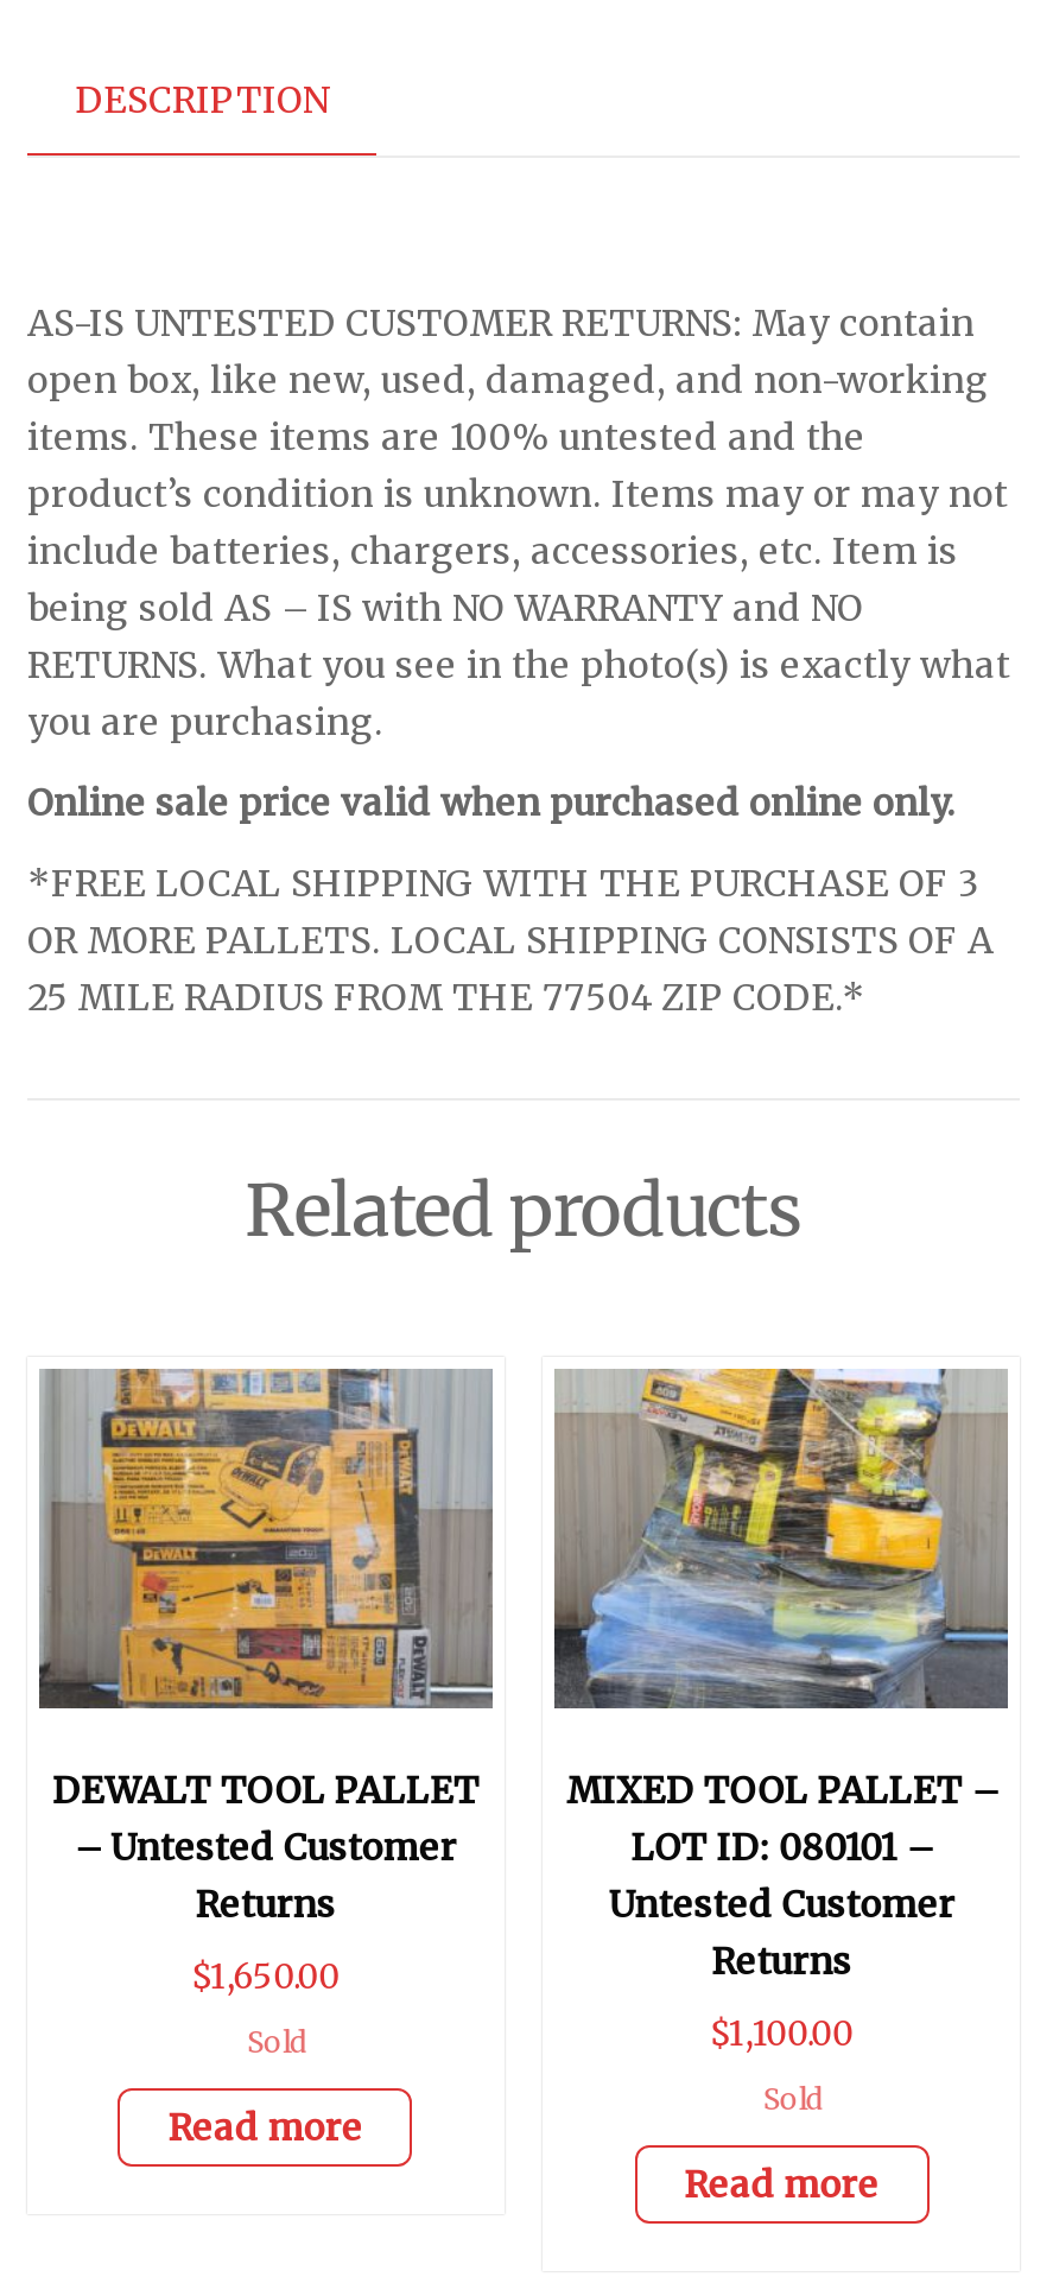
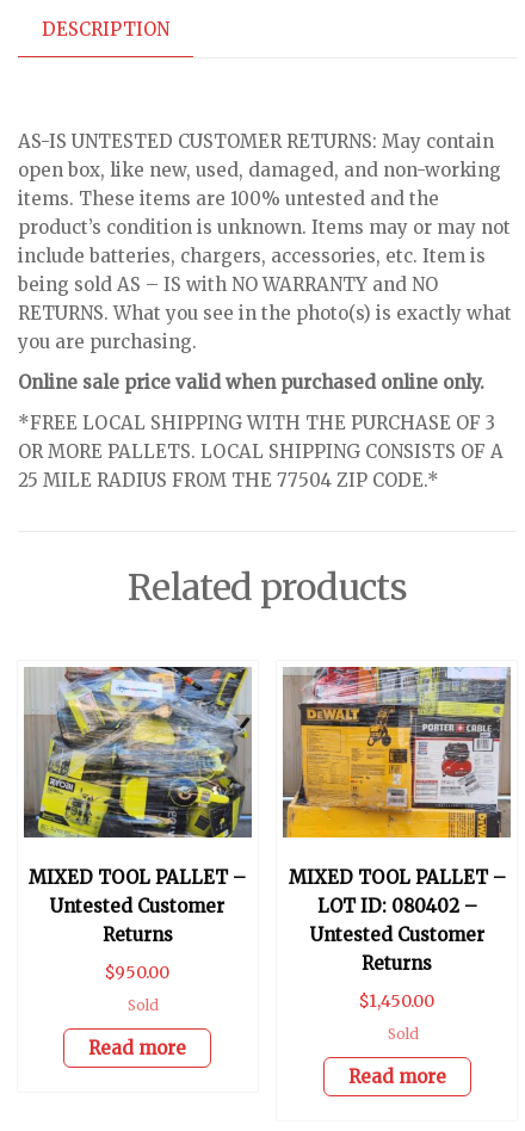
[39,1366,493,1868] [image] | DEWALT TOOL PALLET | – Untested Customer -> [25,666,252,918] [image] | MIXED TOOL PALLET – | Untested Customer
[554,1366,1010,1711] [image] -> [283,666,511,839] [image]
[631,1823,932,1868] LOT ID: 080101 – -> [317,895,477,918] LOT ID: 080402 –
[191,1955,340,1998] $1,650.00 -> [105,961,170,983] $950.00
[709,2012,854,2055] $1,100.00 -> [359,990,435,1012] $1,450.00

